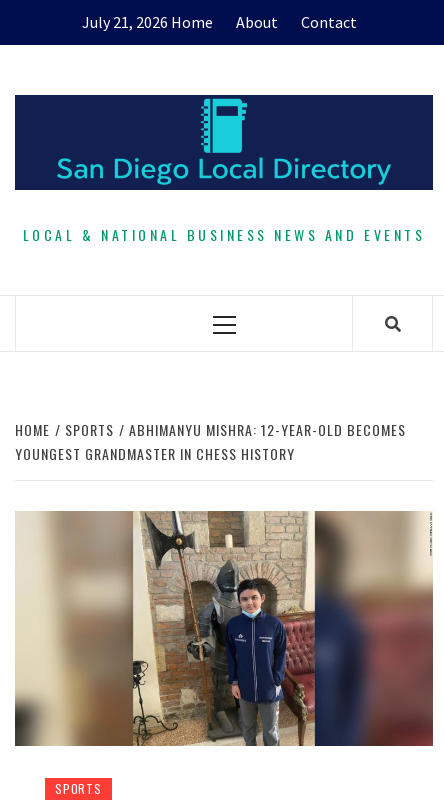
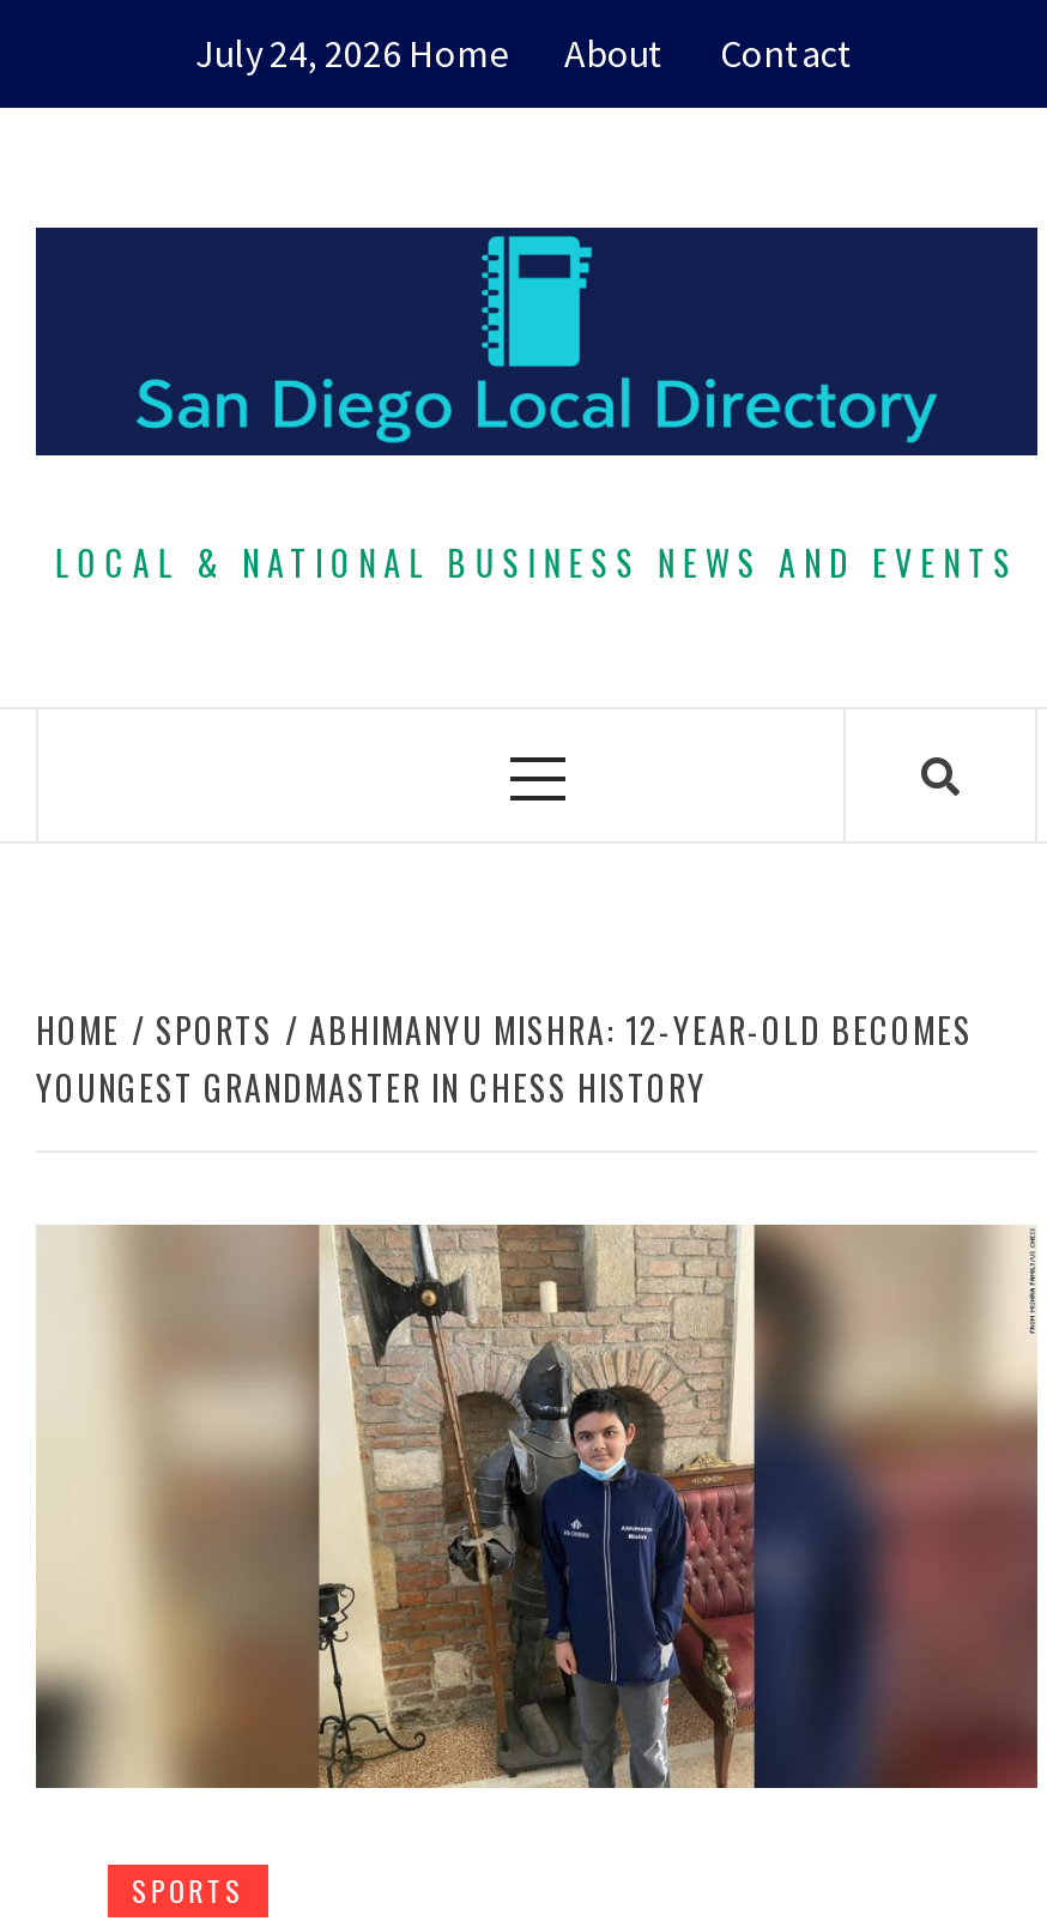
[81,12,356,32] July 21, 2026 Home About Contact -> [195,29,854,77] July 24, 2026 Home About Contact

